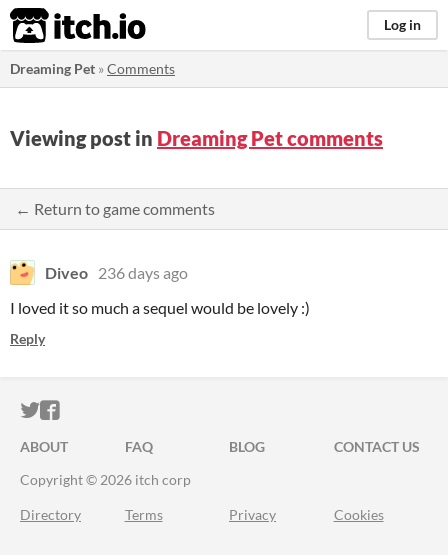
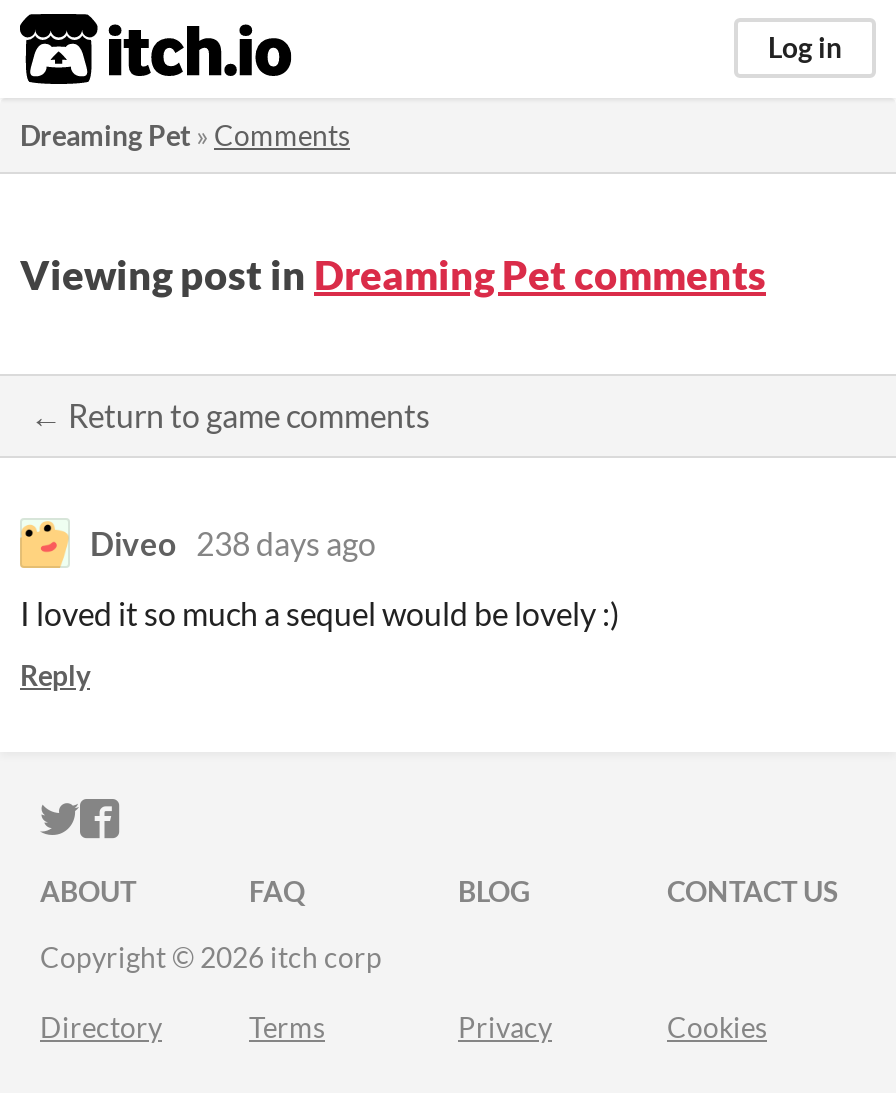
[45,263,188,282] Diveo 236 days ago -> [90,524,376,562] Diveo 238 days ago

